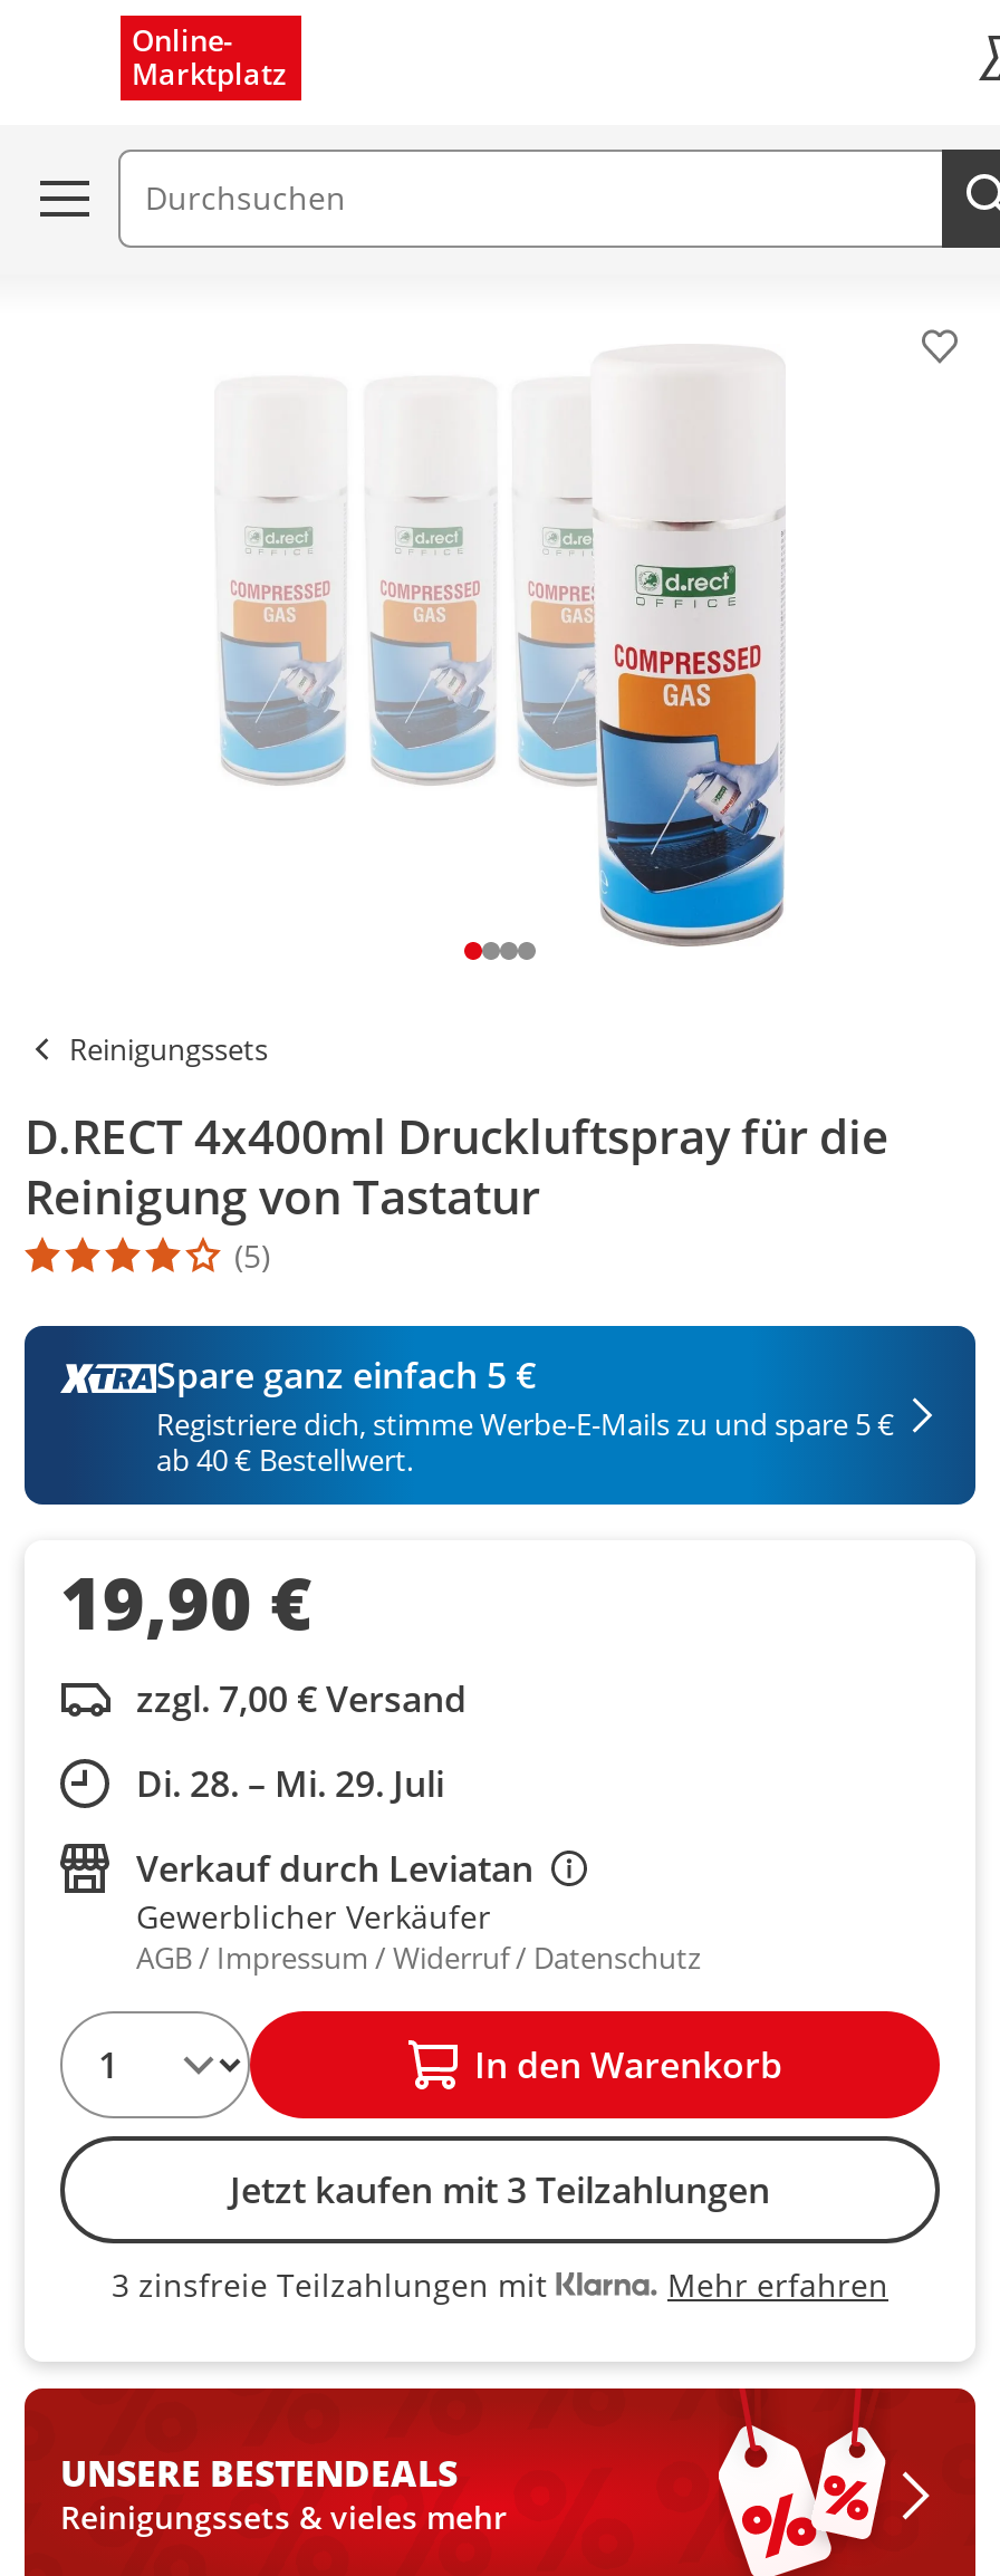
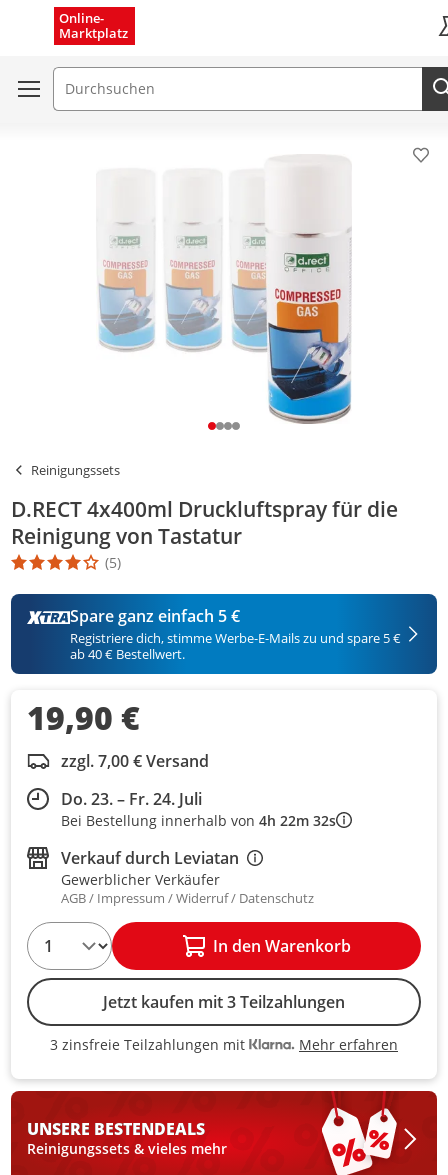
[136,1759,444,1808] Di. 28. – Mi. 29. Juli -> [61,788,336,830] Do. 23. – Fr. 24. Juli | Bei Bestellung innerhalb von 4h 22m 32s

